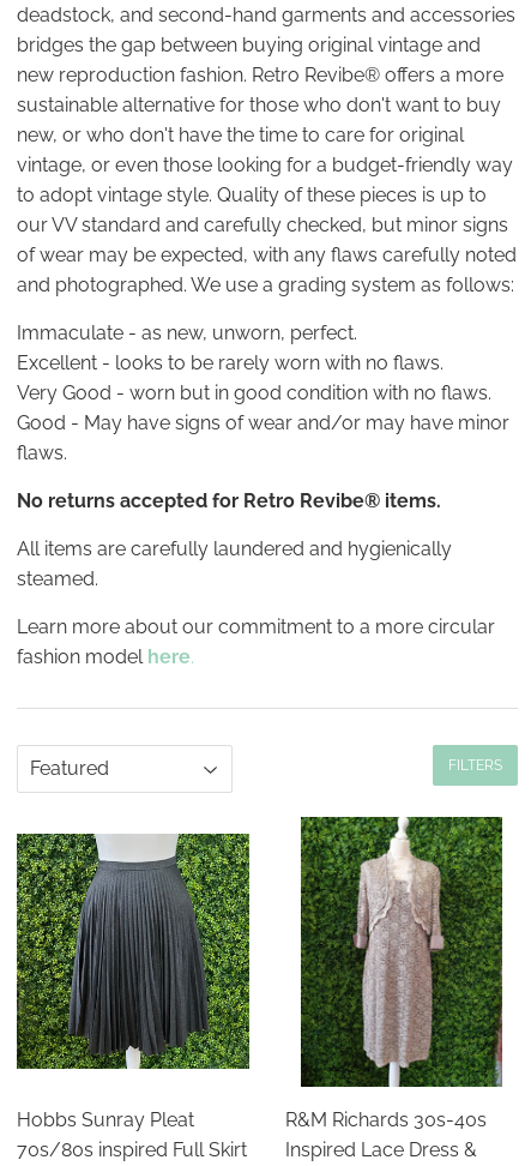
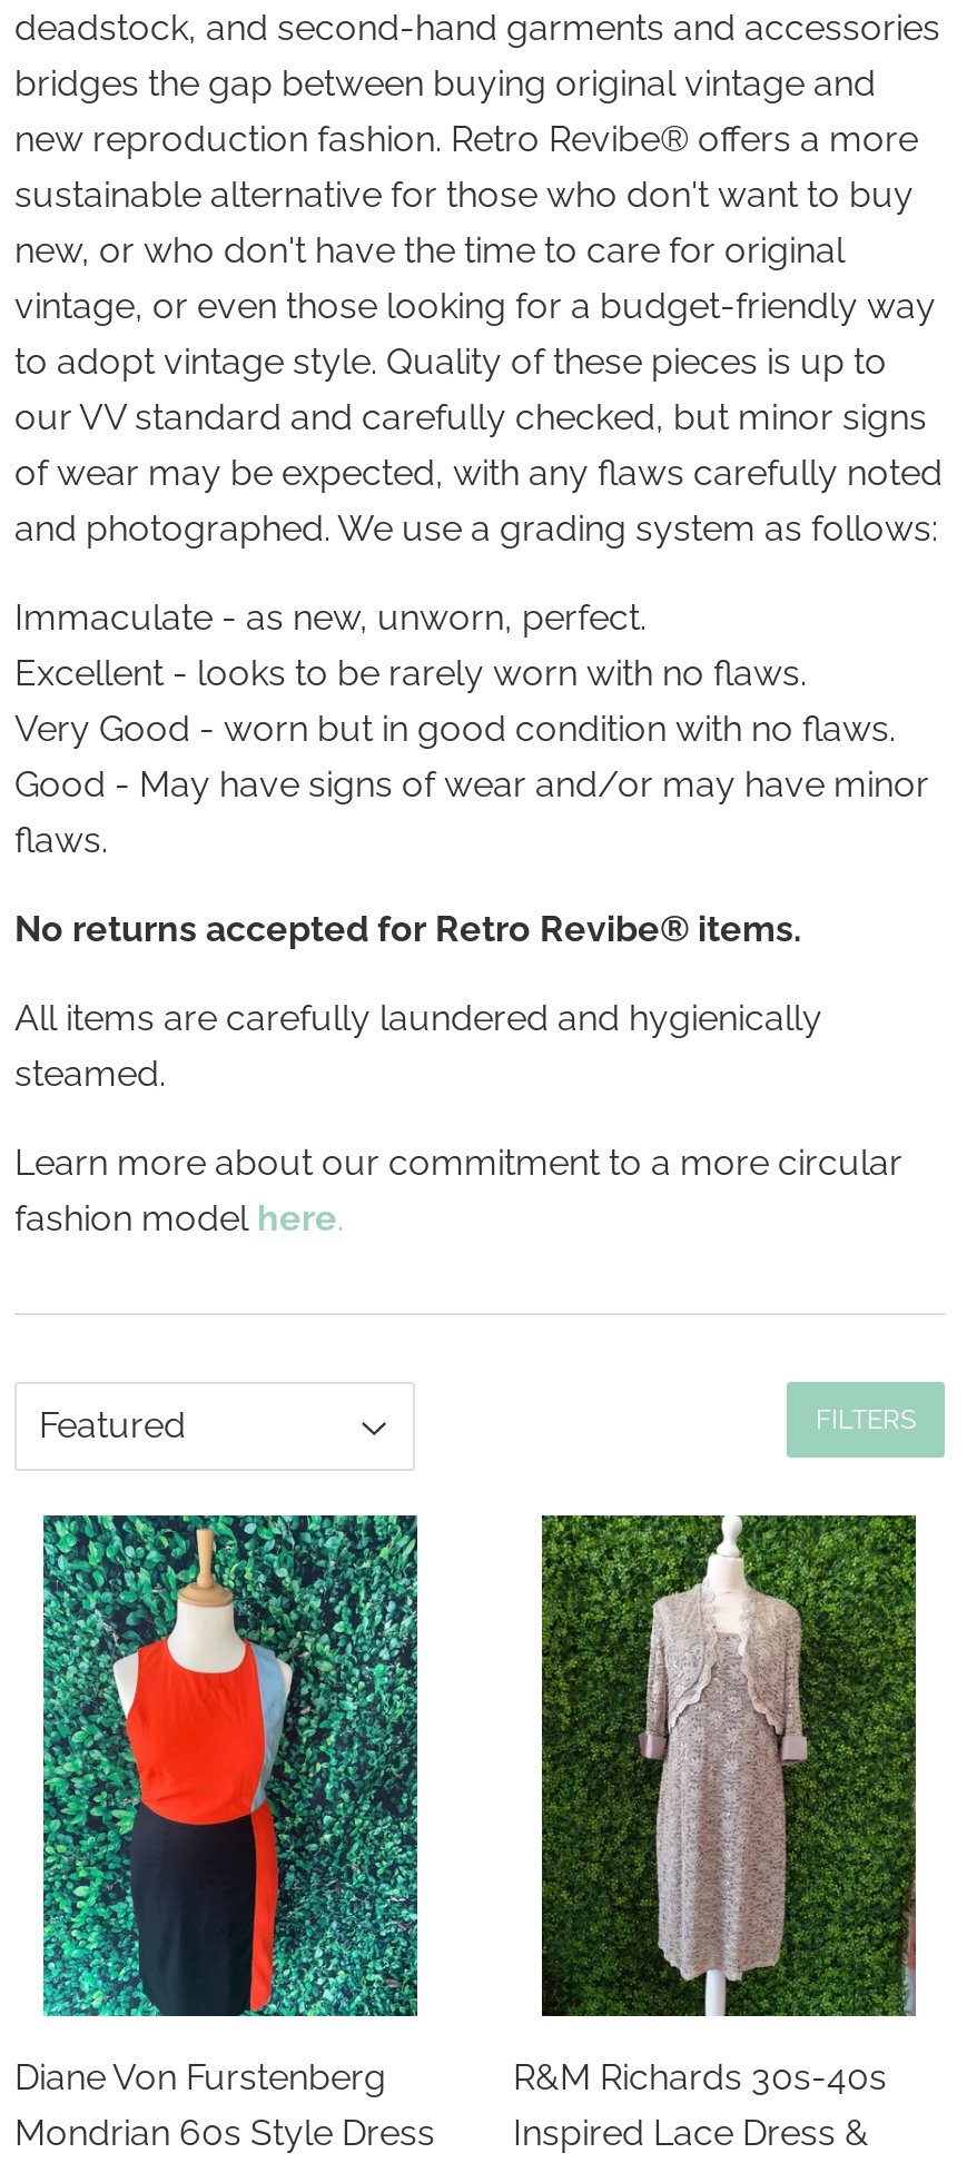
[16,817,251,1161] [image] | Hobbs Sunray Pleat | 70s/80s inspired Full Skirt -> [14,1513,446,2154] [image] | Diane Von Furstenberg | Mondrian 60s Style Dress

